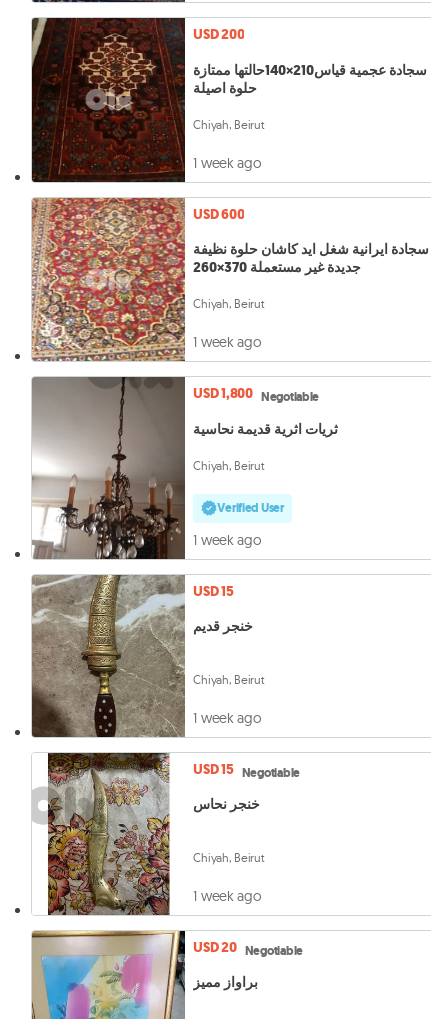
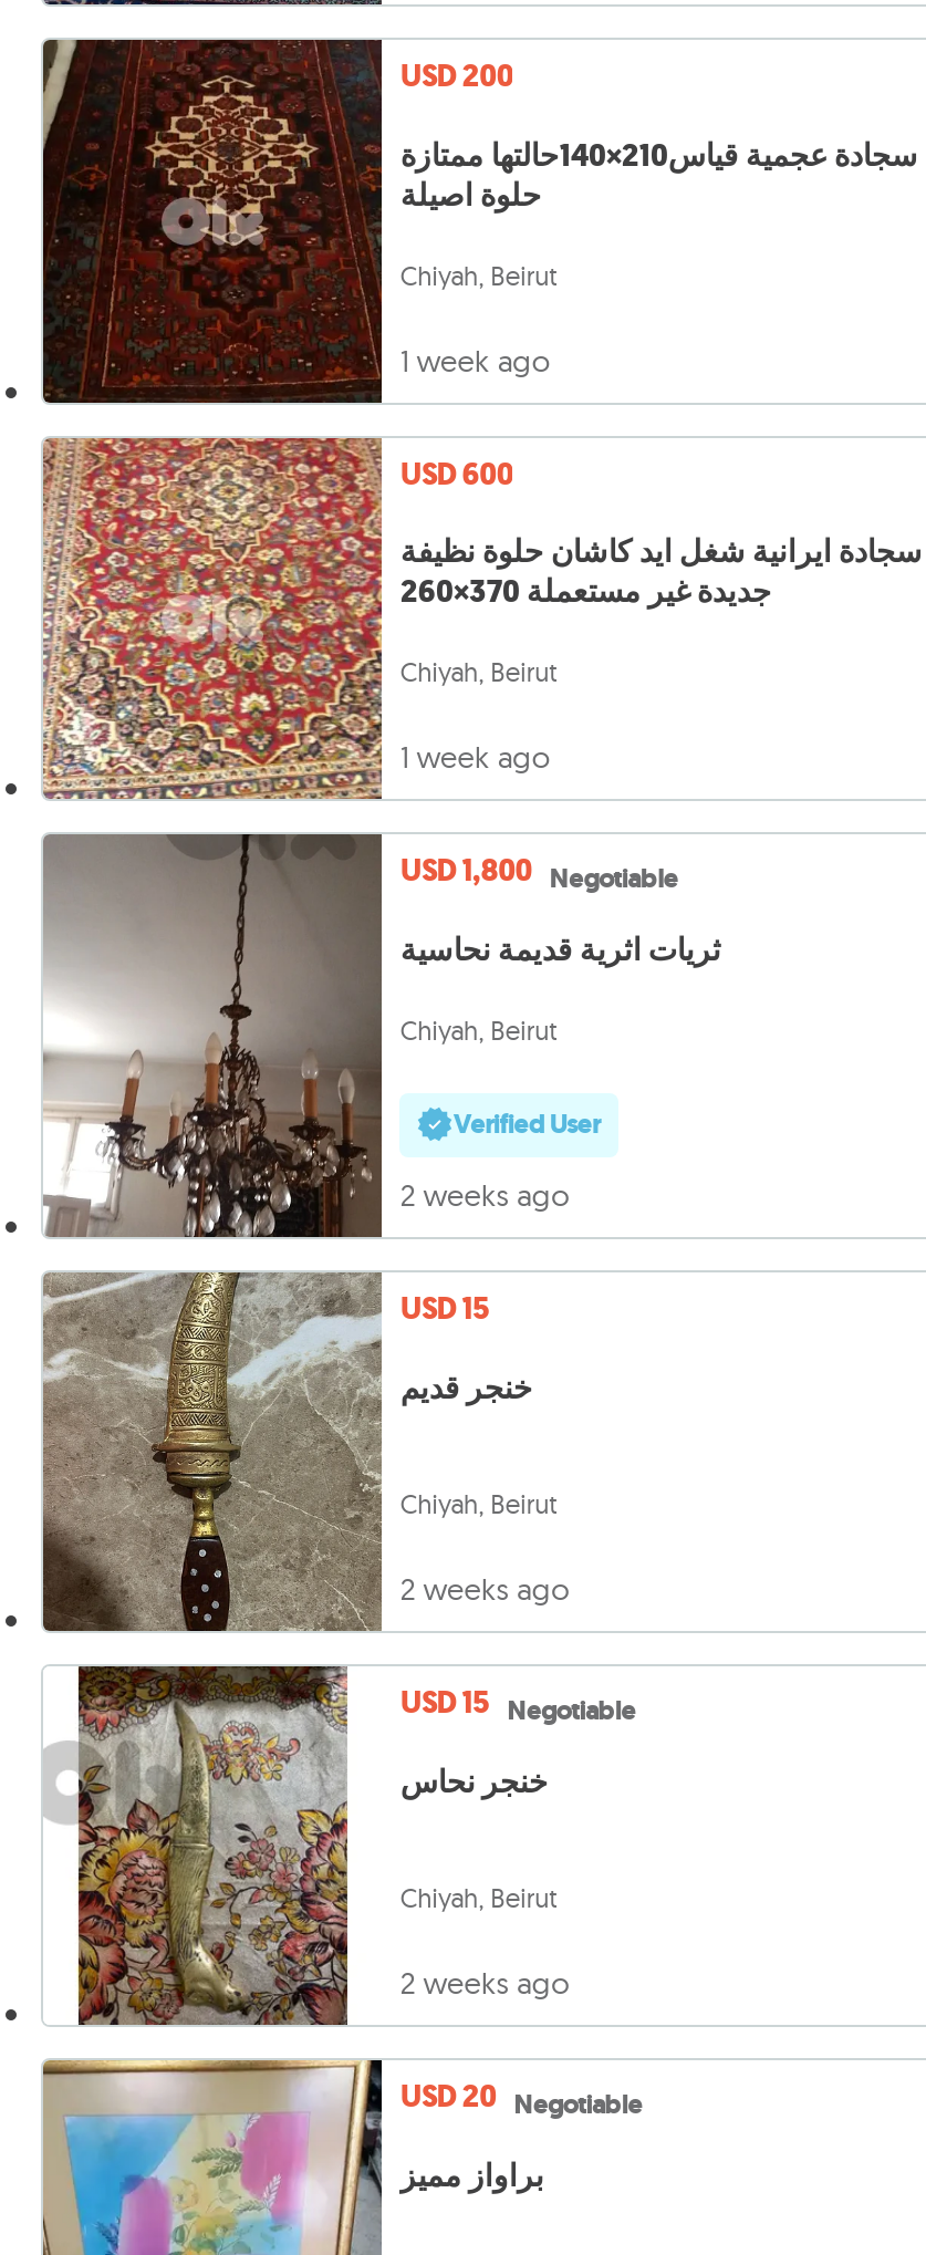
[193,531,262,549] 1 week ago -> [400,1174,570,1214] 2 weeks ago
[193,709,262,727] 1 week ago -> [400,1568,570,1608] 2 weeks ago
[193,887,262,905] 1 week ago -> [400,1962,570,2002] 2 weeks ago

